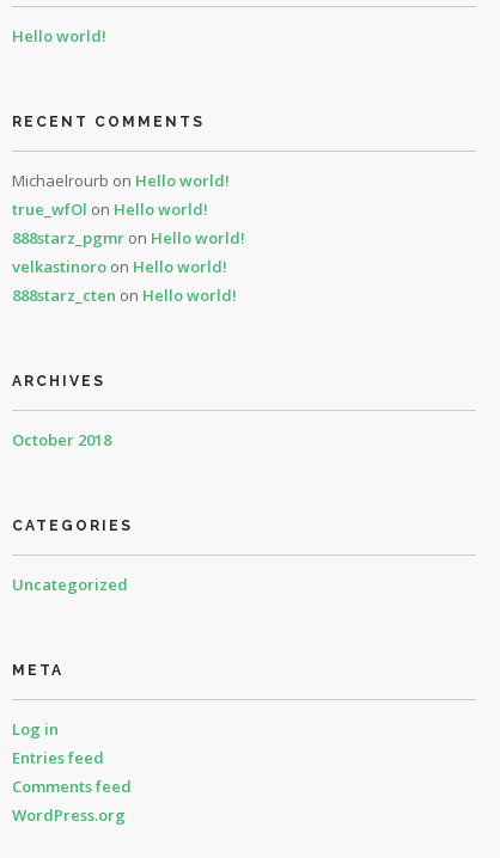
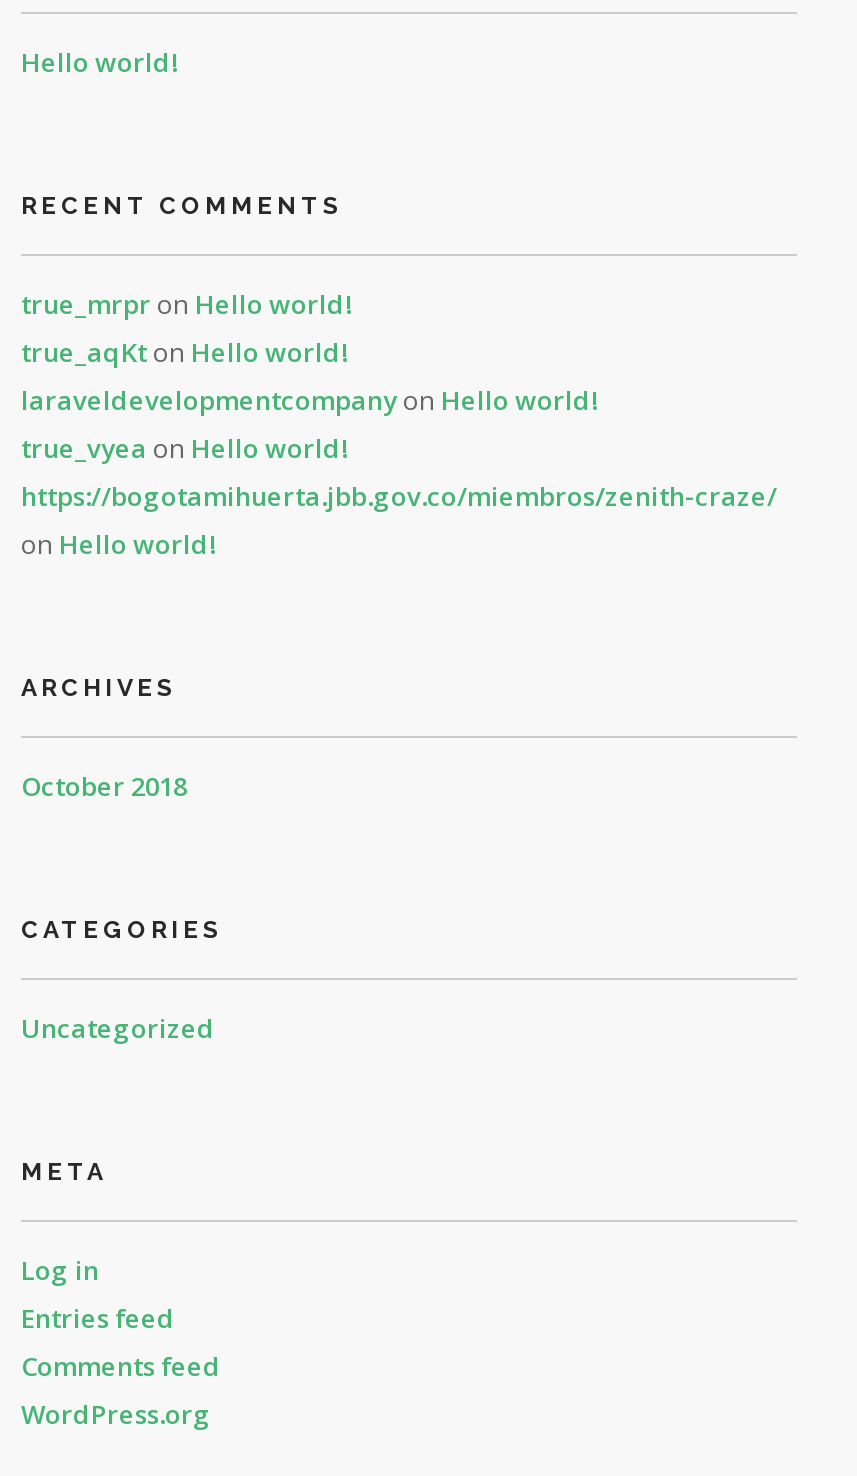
[12,170,245,306] Michaelrourb on Hello world! | true_wfOl on Hello world! | 888starz_pgmr on Hello world! | velkastinoro on Hello world! | 888starz_cten on Hello world! -> [21,286,777,562] true_mrpr on Hello world! | true_aqKt on Hello world! | laraveldevelopmentcompany on Hello world! | true_vyea on Hello world! | https://bogotamihuerta.jbb.gov.co/miembros/zenith-craze/ | on Hello world!

